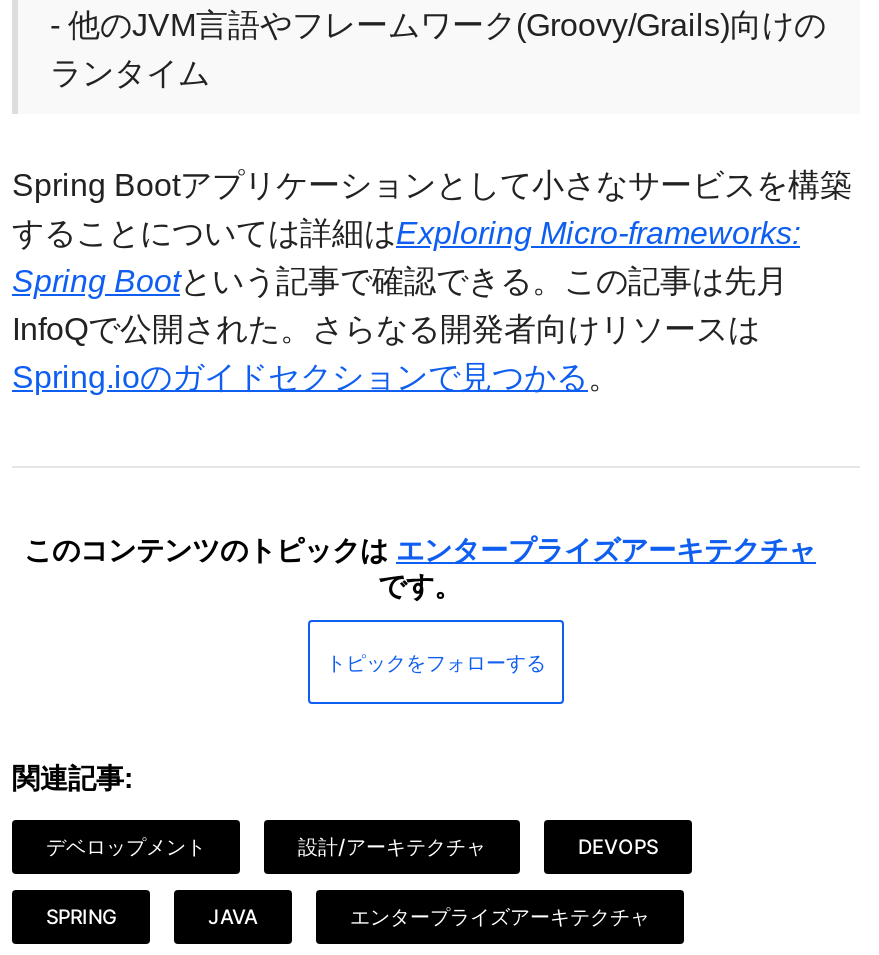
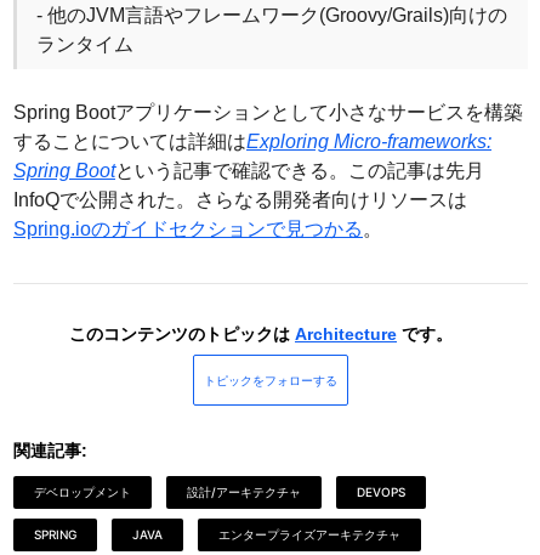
[24,534,816,602] このコンテンツのトピックはエンタープライズアーキテクチャ | です。 -> [69,324,453,344] このコンテンツのトピックはArchitectureです。

